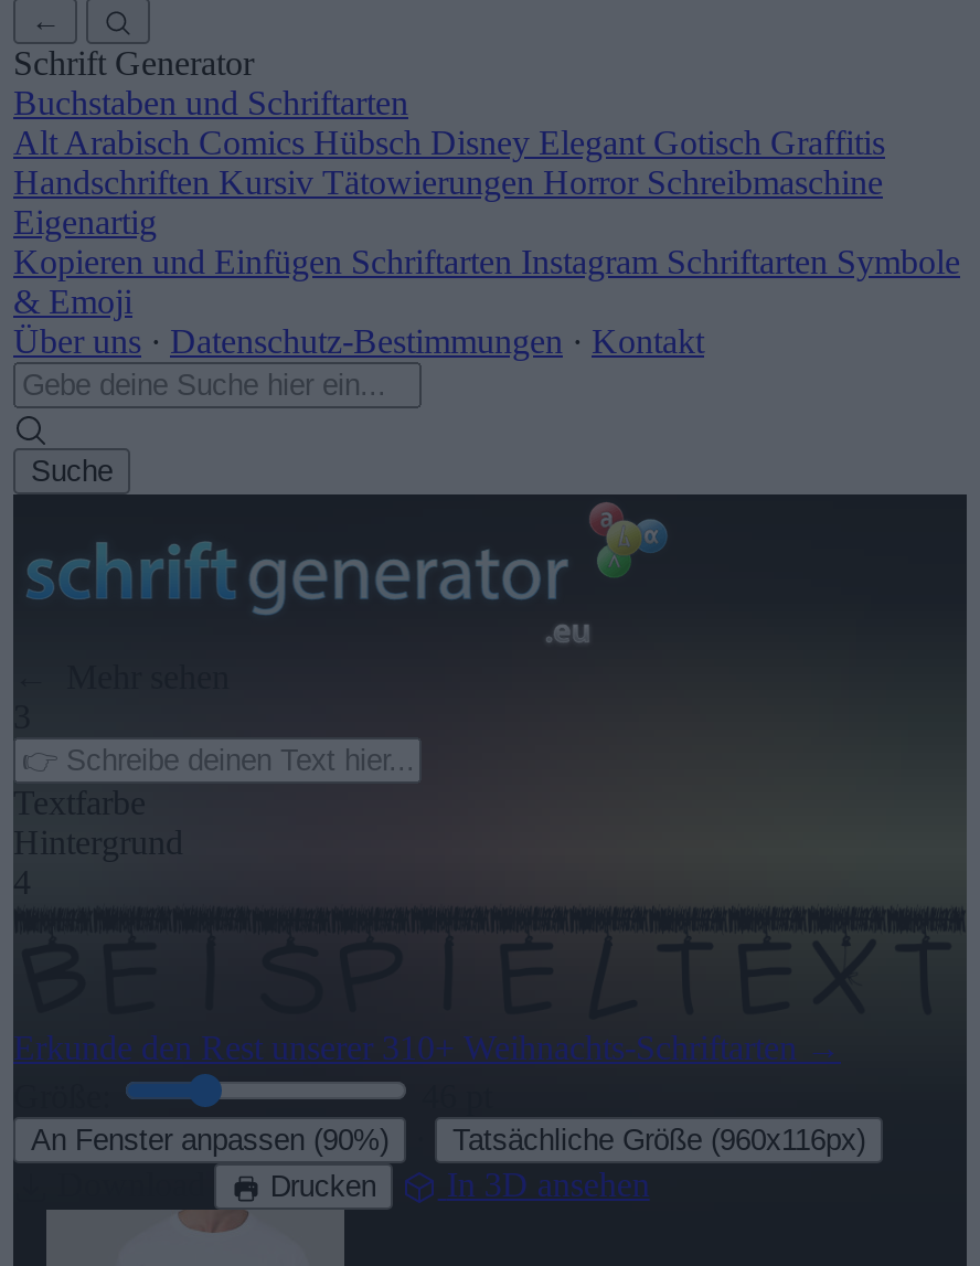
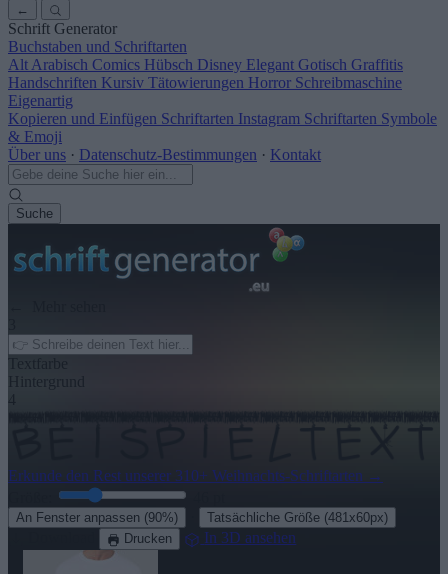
[31,1119,865,1157] An Fenster anpassen(90%) · Tatsächliche Größe(960x116px) -> [16,508,388,525] An Fenster anpassen(90%) · Tatsächliche Größe(481x60px)

